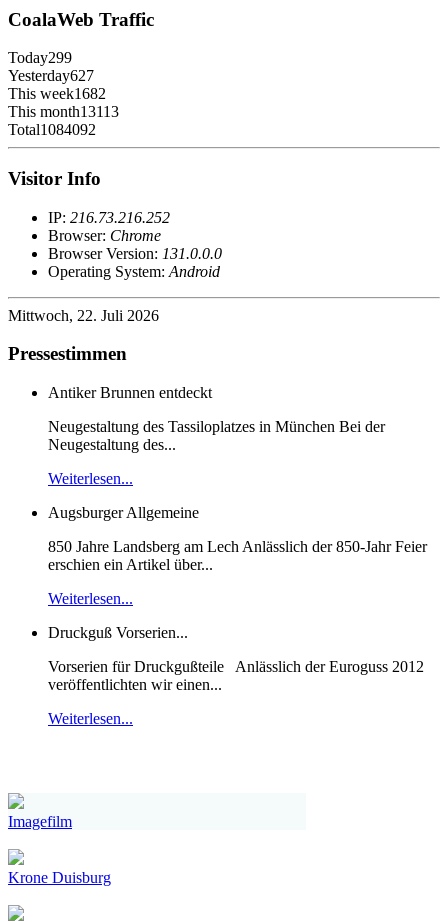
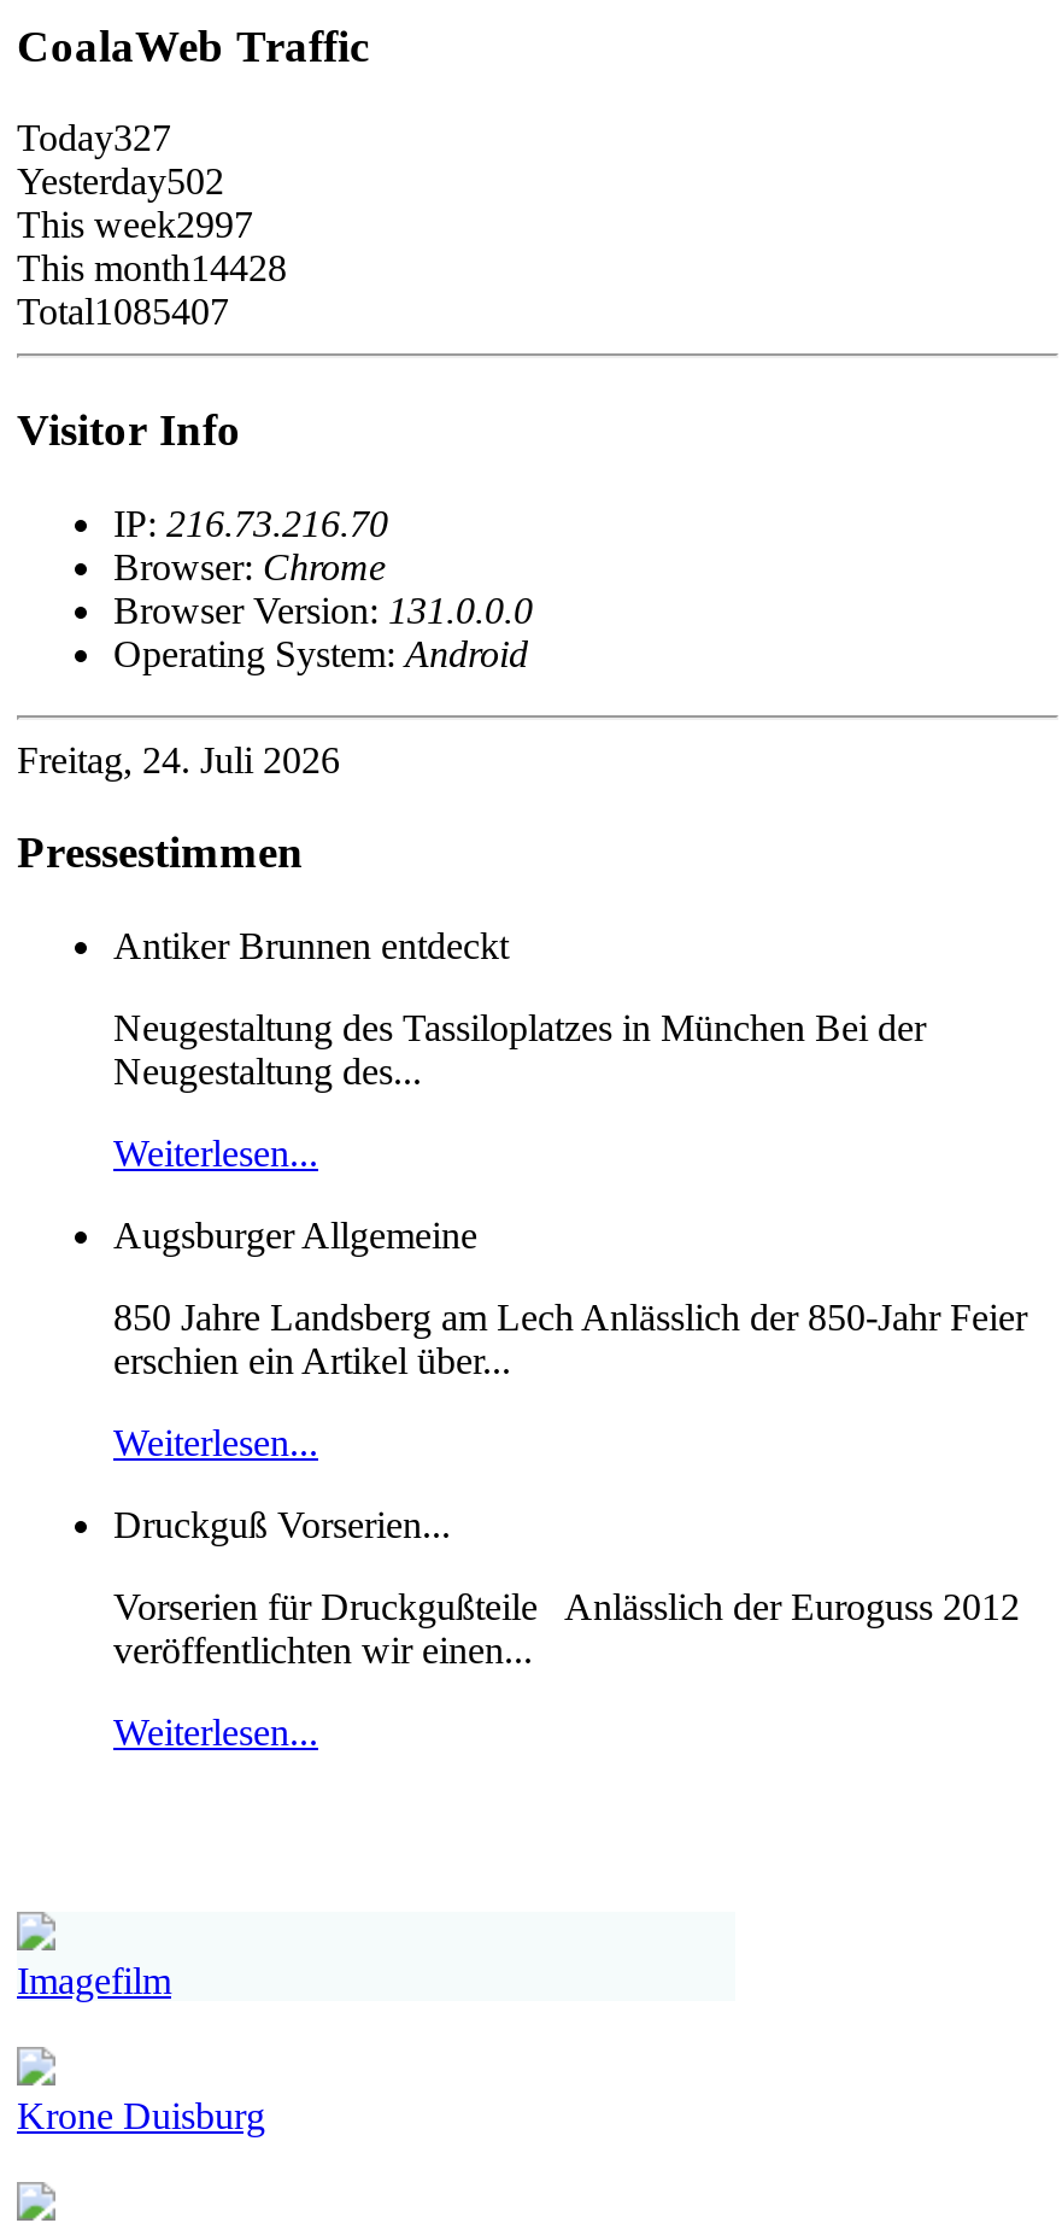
[8,49,72,66] Today299 -> [17,118,171,159] Today327
[8,67,94,84] Yesterday627 -> [17,161,224,202] Yesterday502
[8,85,106,102] This week1682 -> [17,205,253,246] This week2997
[8,103,119,120] This month13113 -> [17,248,287,289] This month14428
[8,121,96,138] Total1084092 -> [17,291,229,332] Total1085407
[48,209,170,226] IP: 216.73.216.252 -> [113,502,388,544] IP: 216.73.216.70
[8,307,159,324] Mittwoch, 22. Juli 2026 -> [17,739,340,780] Freitag, 24. Juli 2026

